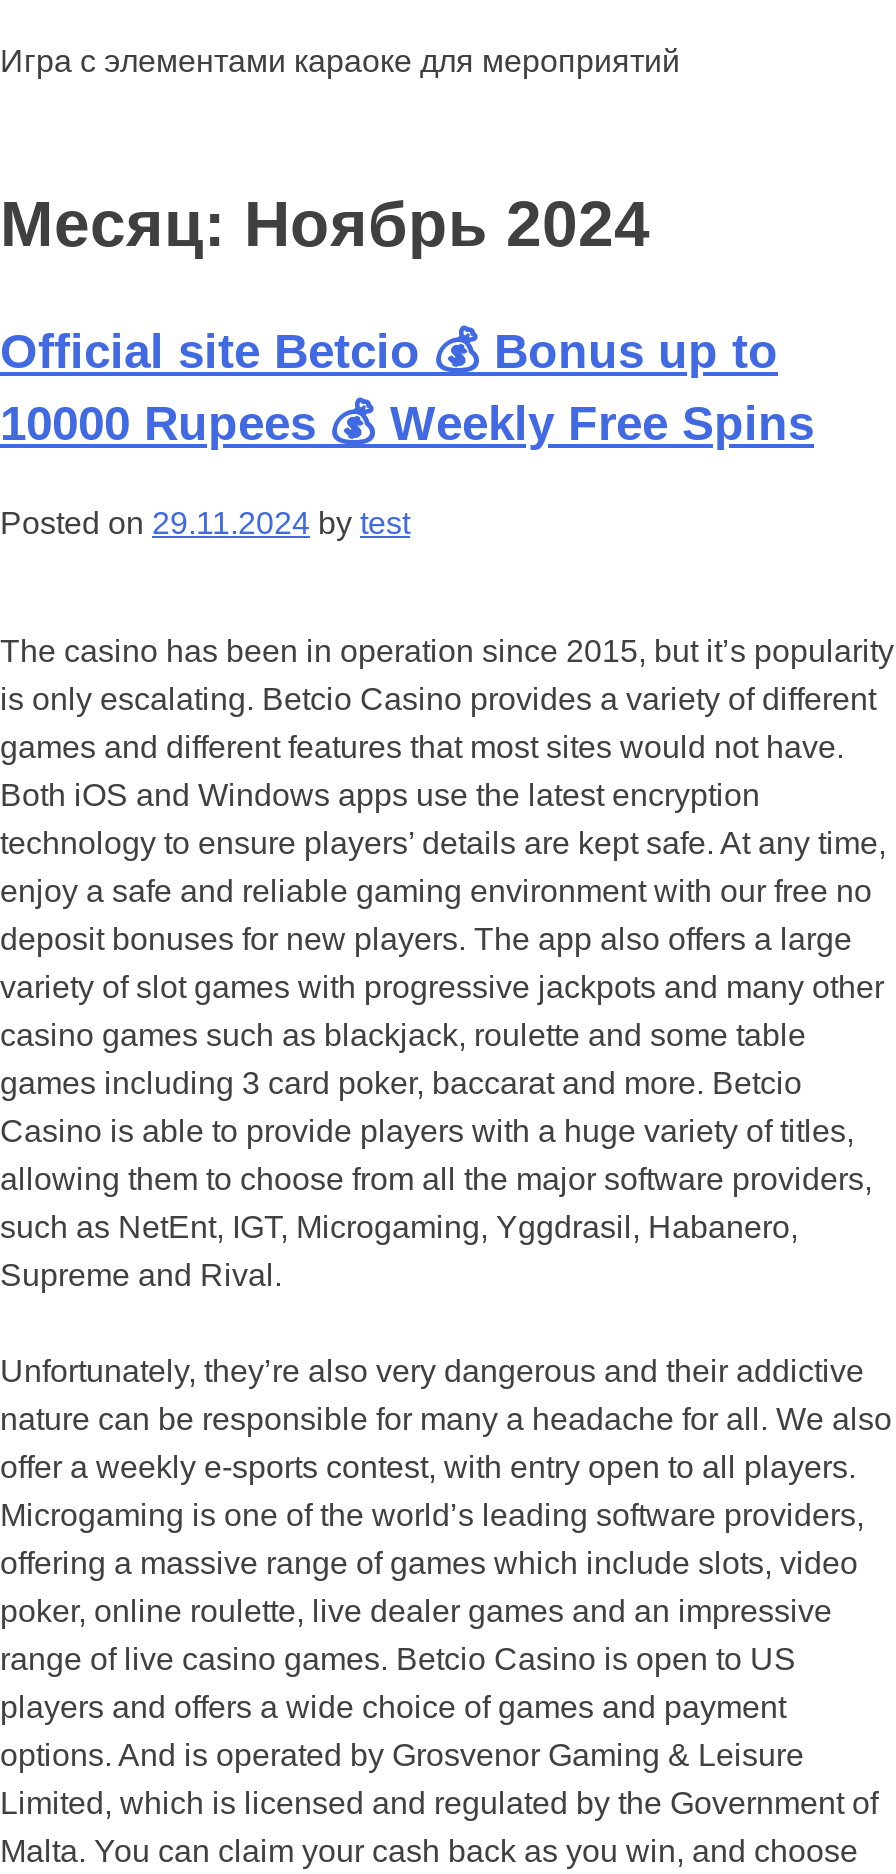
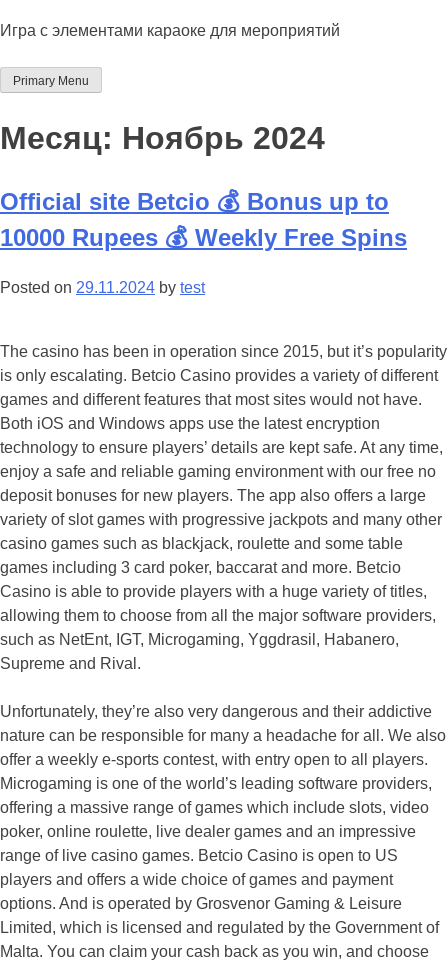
none -> [13,74,89,88] Primary Menu

